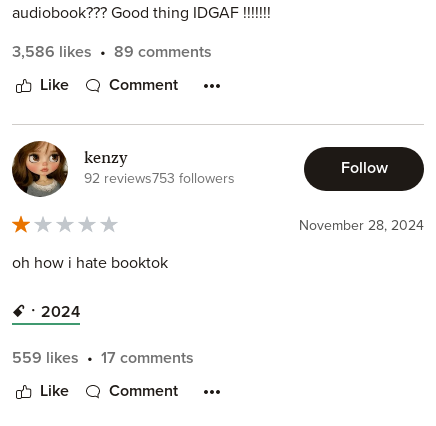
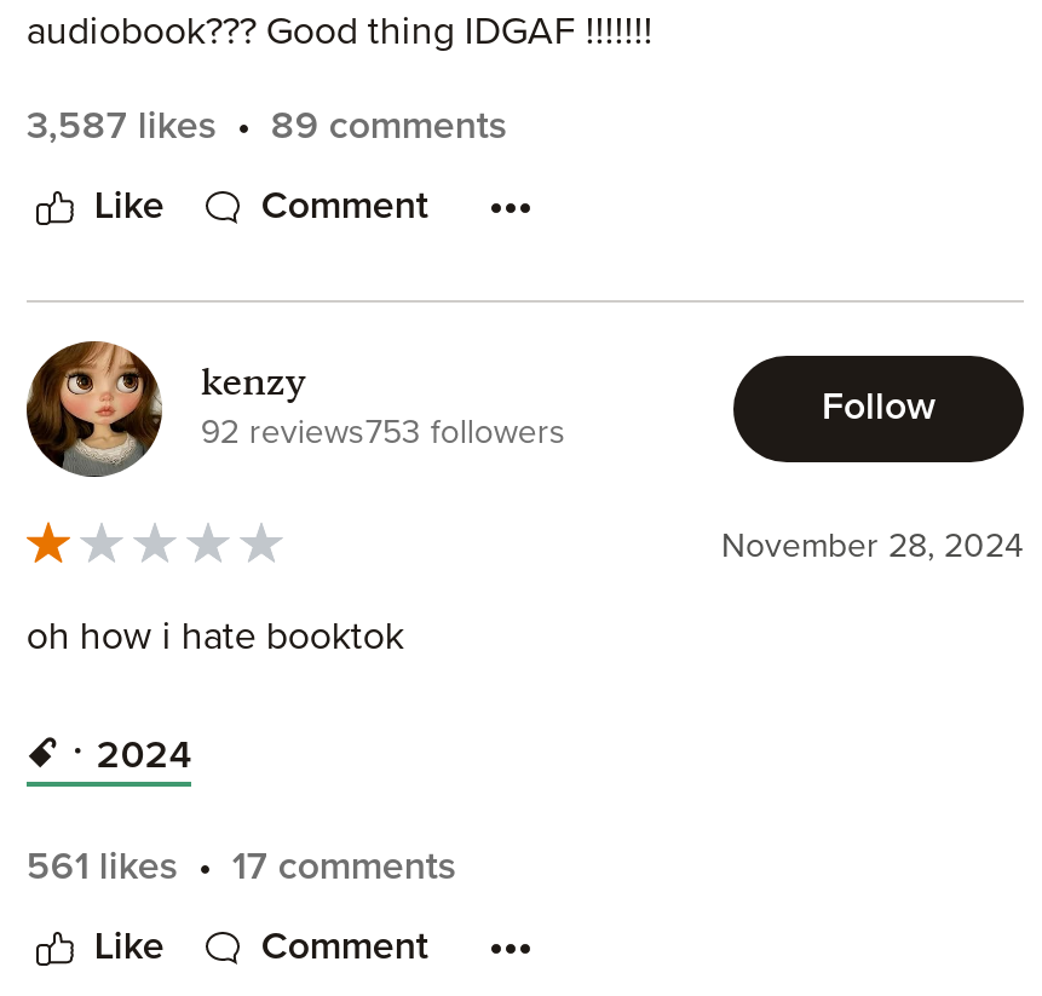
[12,44,212,60] 3,586 likes 89 comments -> [26,106,508,144] 3,587 likes 89 comments
[12,350,194,366] 559 likes 17 comments -> [26,846,457,885] 561 likes 17 comments

